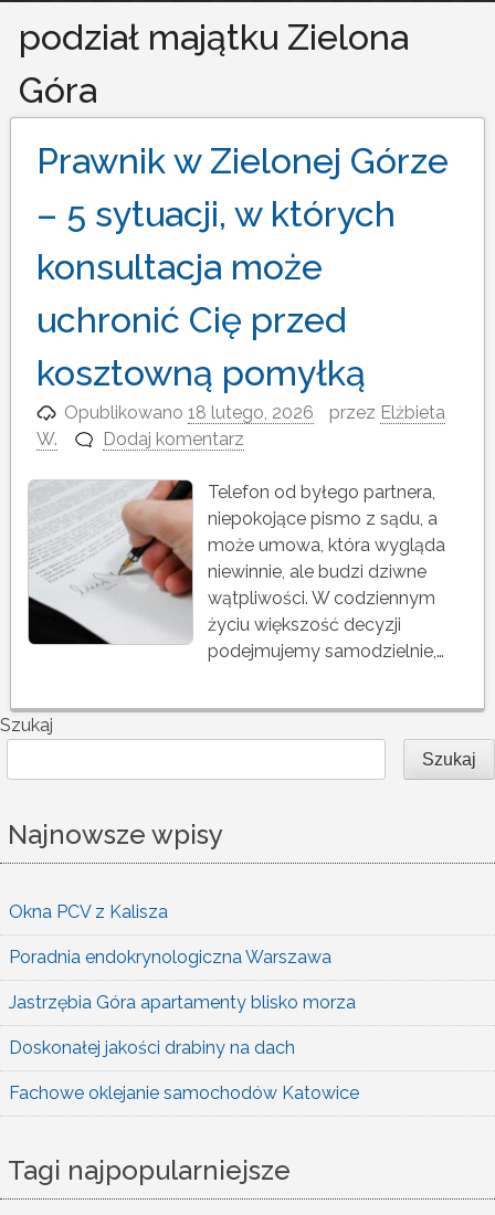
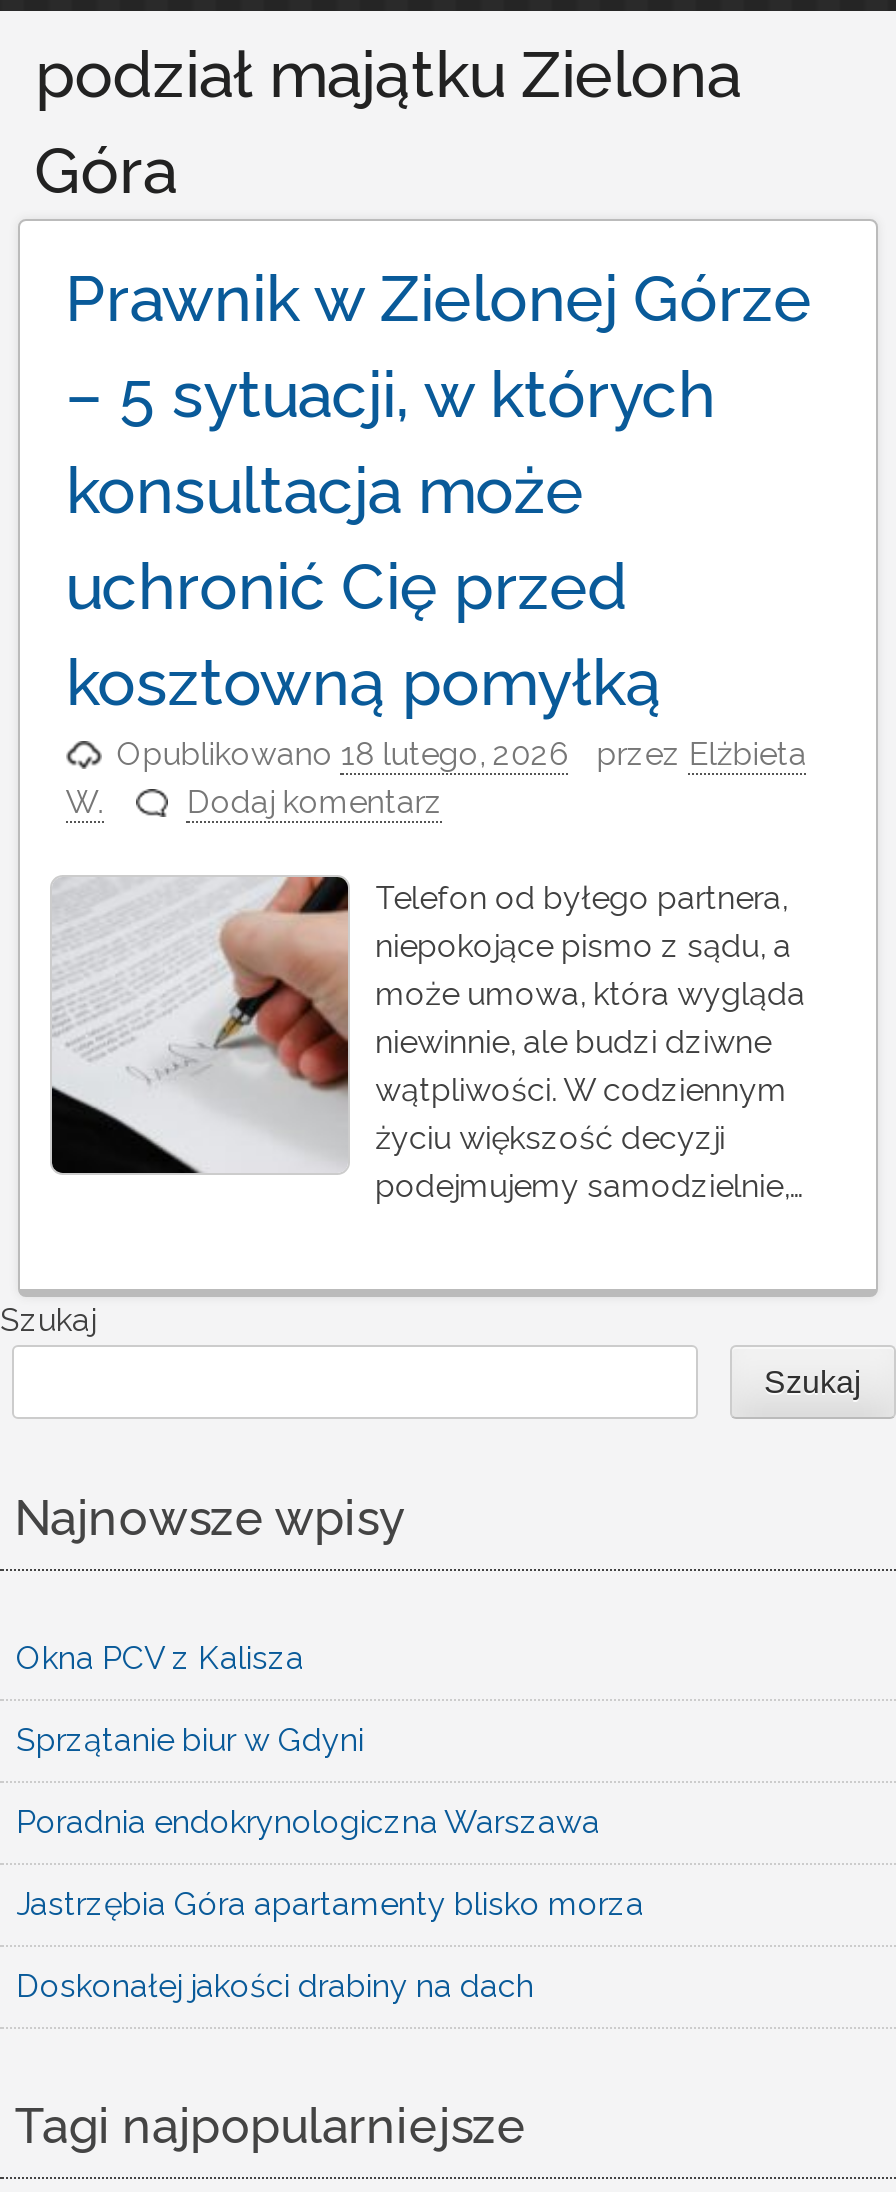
none -> [16,1720,364,1758] Sprzątanie biur w Gdyni
moved [9,946,356,1058] -> [16,1802,644,2004]: Poradnia endokrynologiczna Warszawa | Jastrzębia Góra apartamenty blisko morza | Doskonałej jakości drabiny na dach
[9,1082,359,1103] Fachowe oklejanie samochodów Katowice -> none

